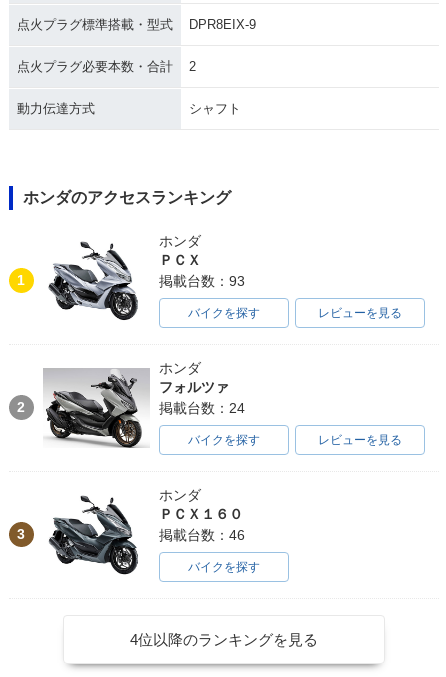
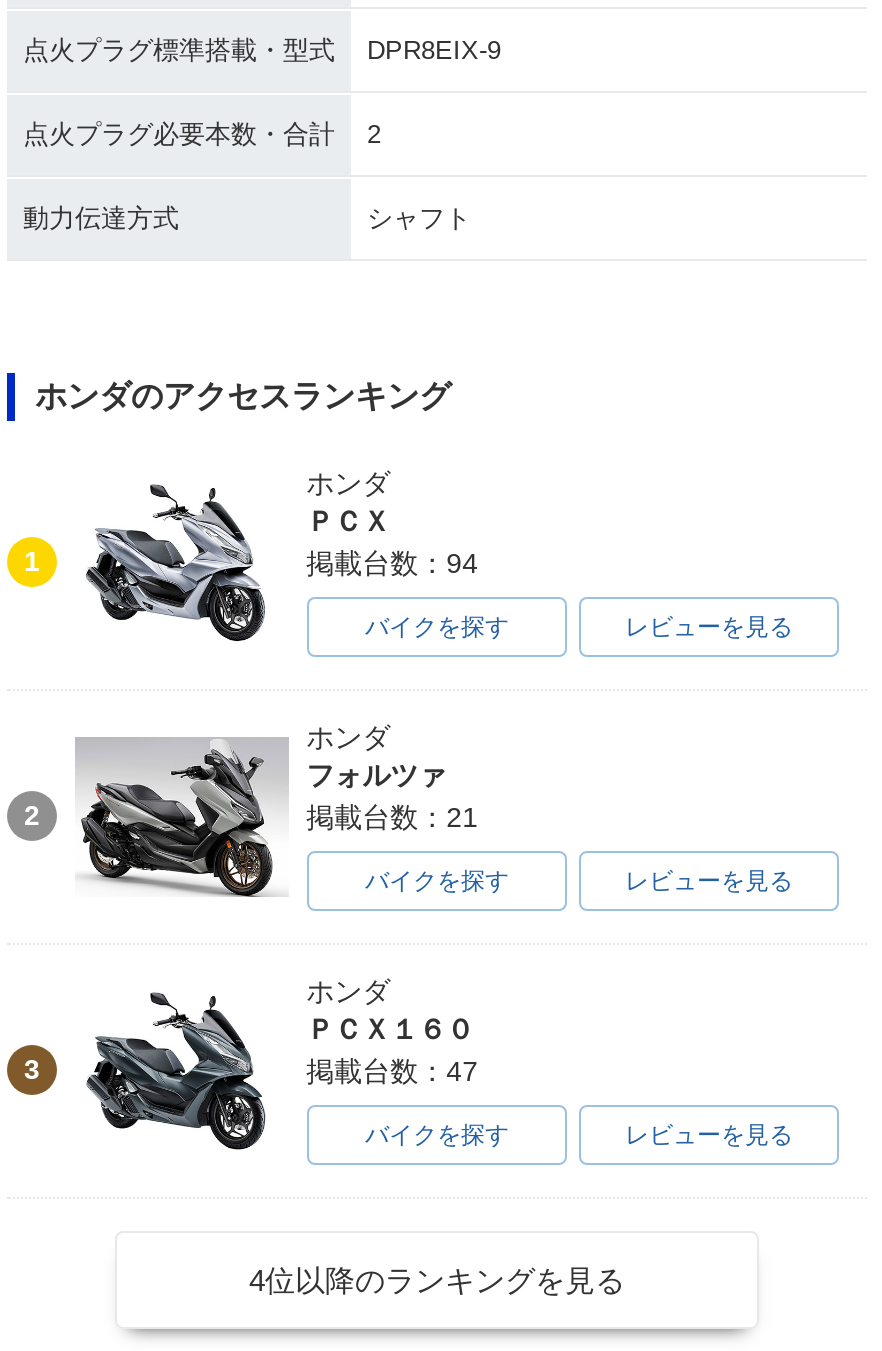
[159,273,245,289] 掲載台数：93 -> [306,547,478,579] 掲載台数：94
[159,400,245,416] 掲載台数：24 -> [306,801,478,833] 掲載台数：21
[159,527,245,543] 掲載台数：46 -> [306,1055,478,1087] 掲載台数：47
none -> [625,1121,793,1149] レビューを見る

